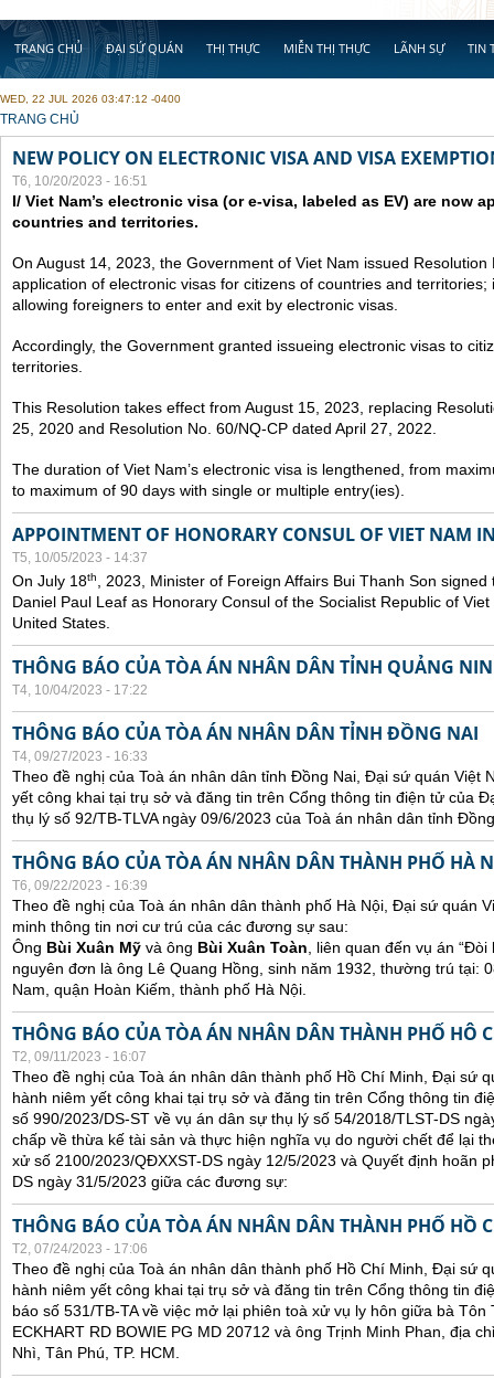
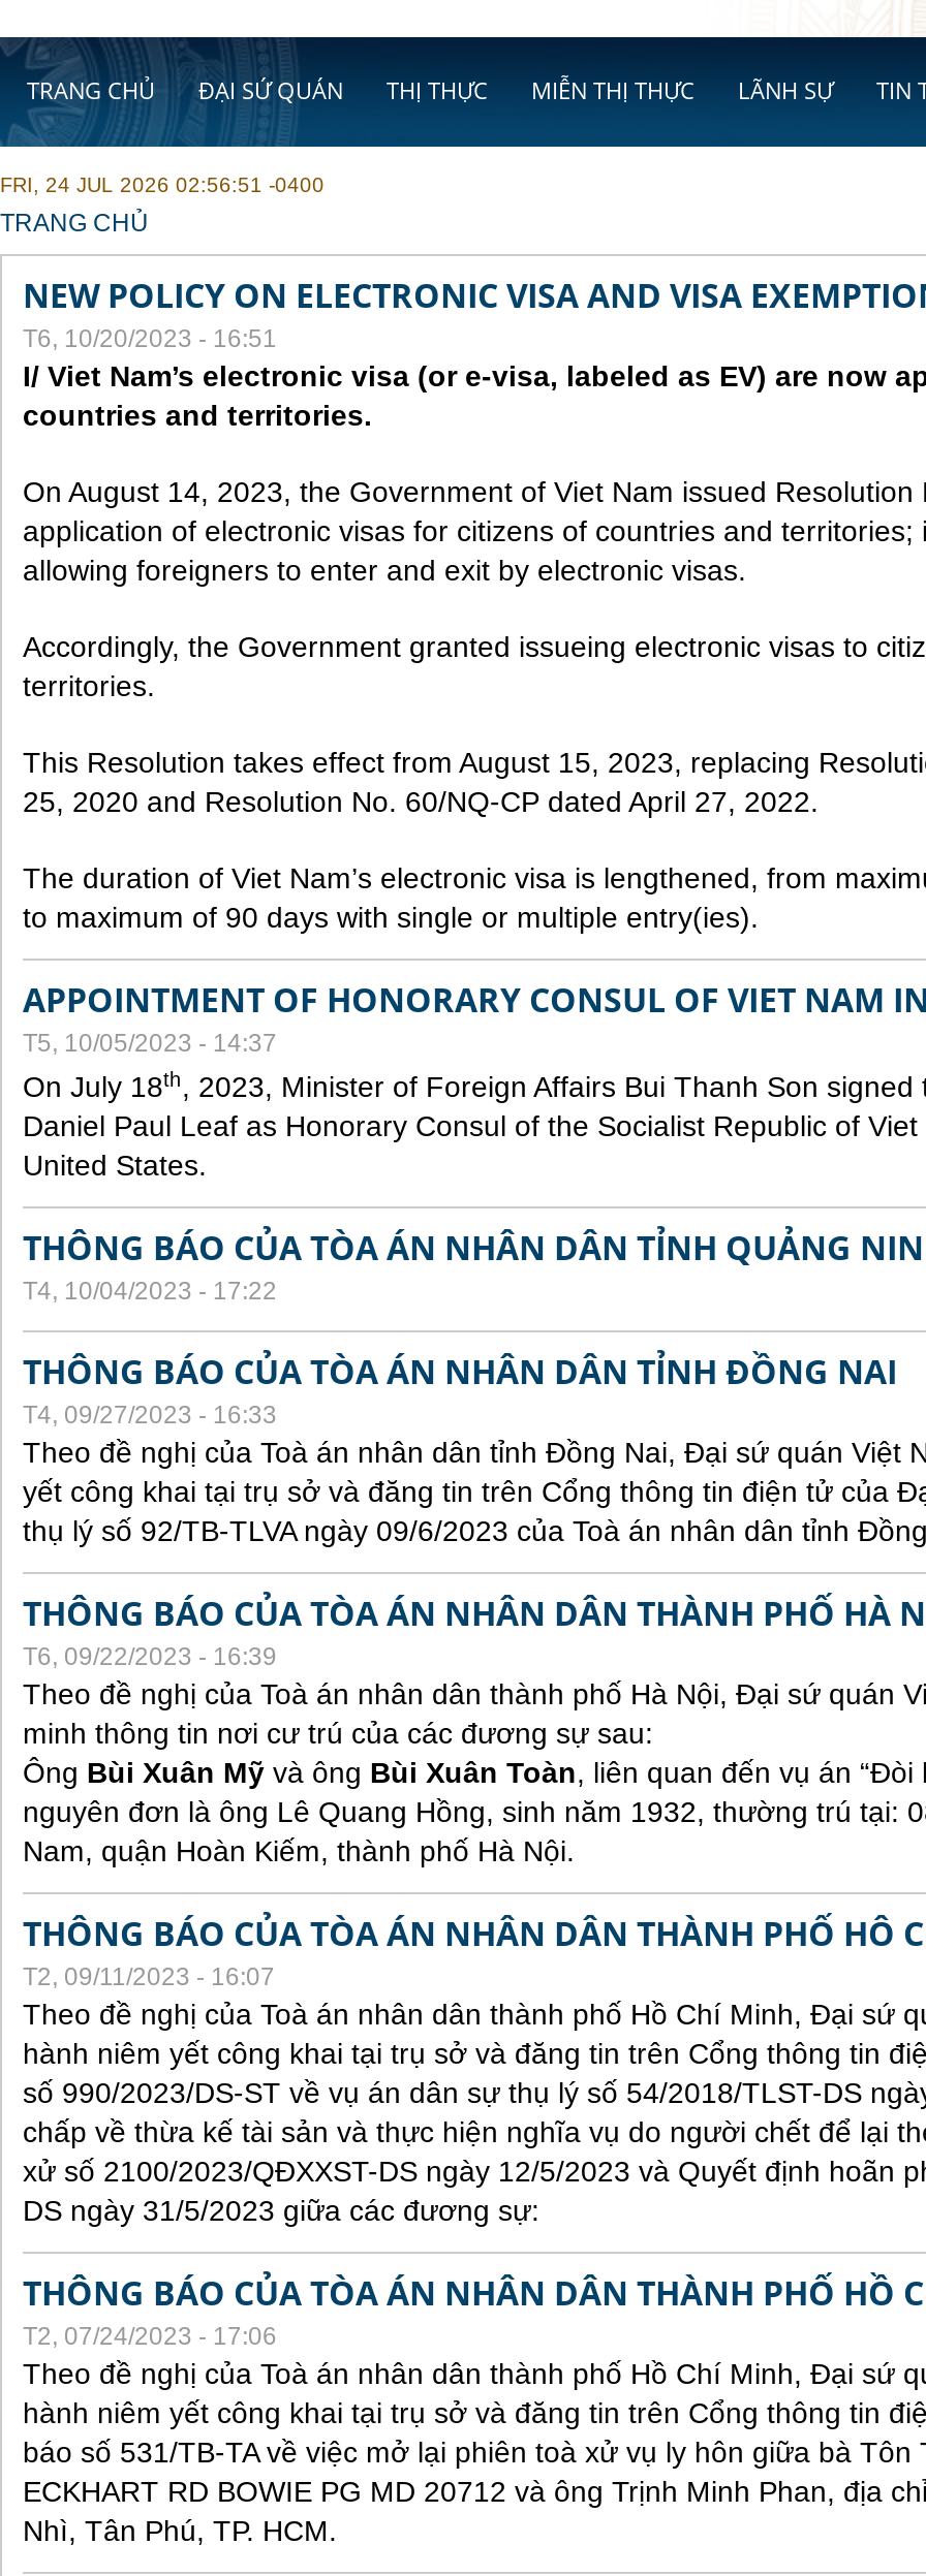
[0,93,181,105] WED, 22 JUL 2026 03:47:12 -0400 -> [0,174,325,196] FRI, 24 JUL 2026 02:56:51 -0400

